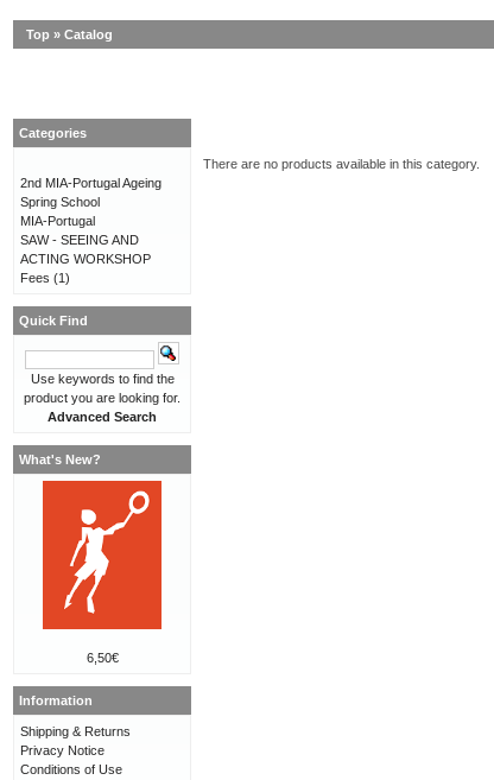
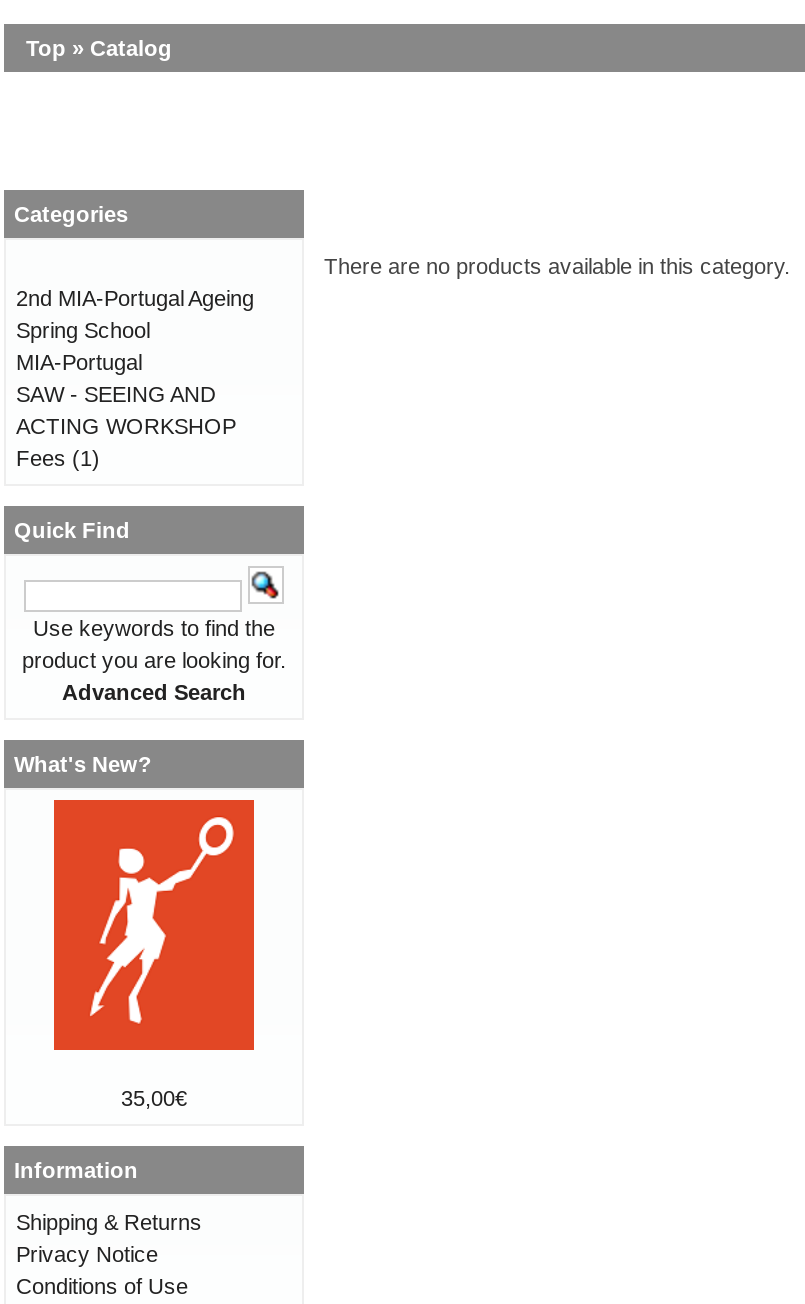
[86,651,118,665] 6,50€ -> [121,1086,187,1110] 35,00€

